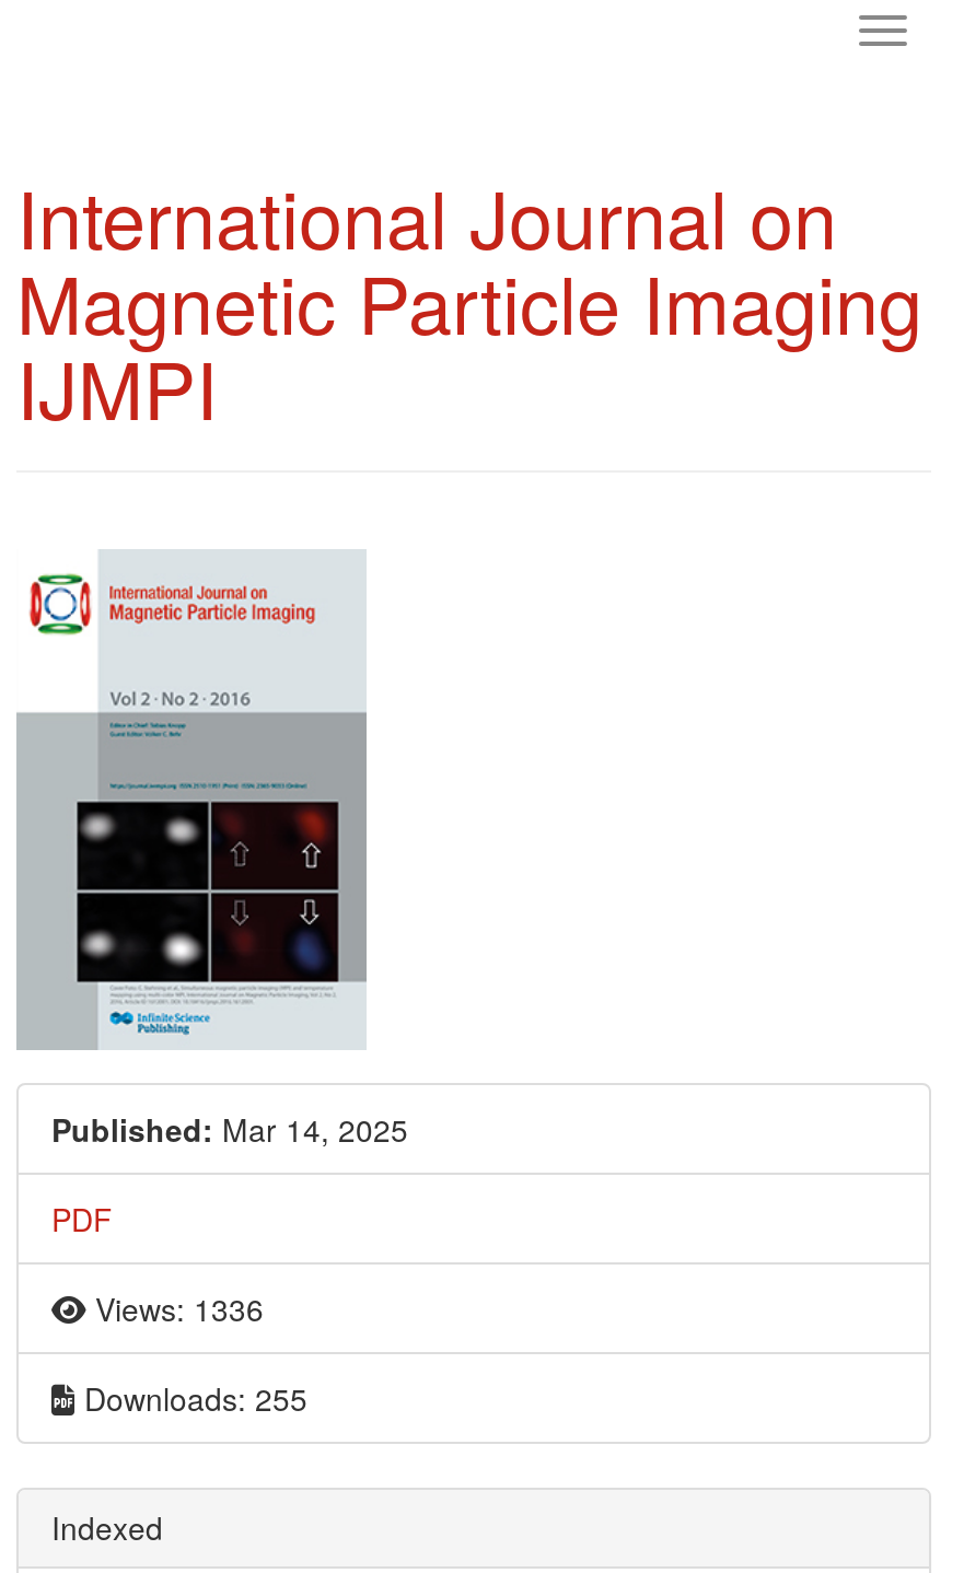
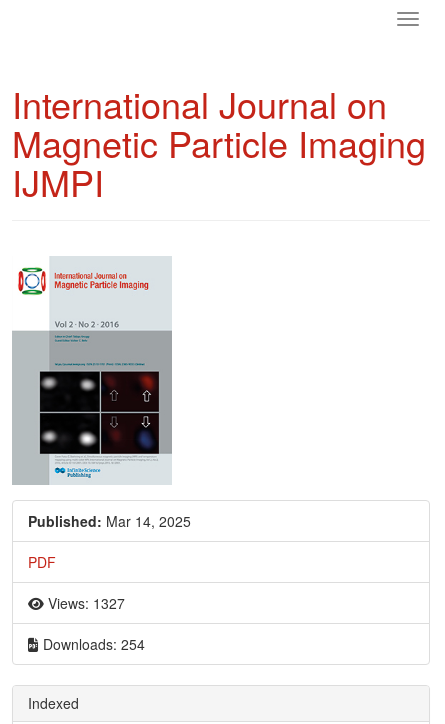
[86,1286,264,1330] Views: 1336 -> [44,593,125,613] Views: 1327
[76,1375,307,1419] Downloads: 255 -> [39,634,145,654] Downloads: 254

